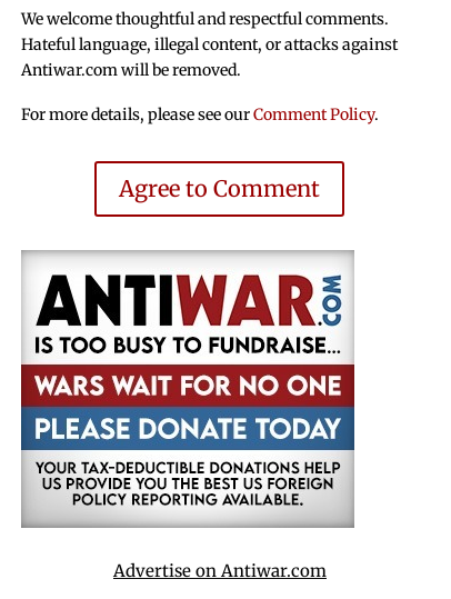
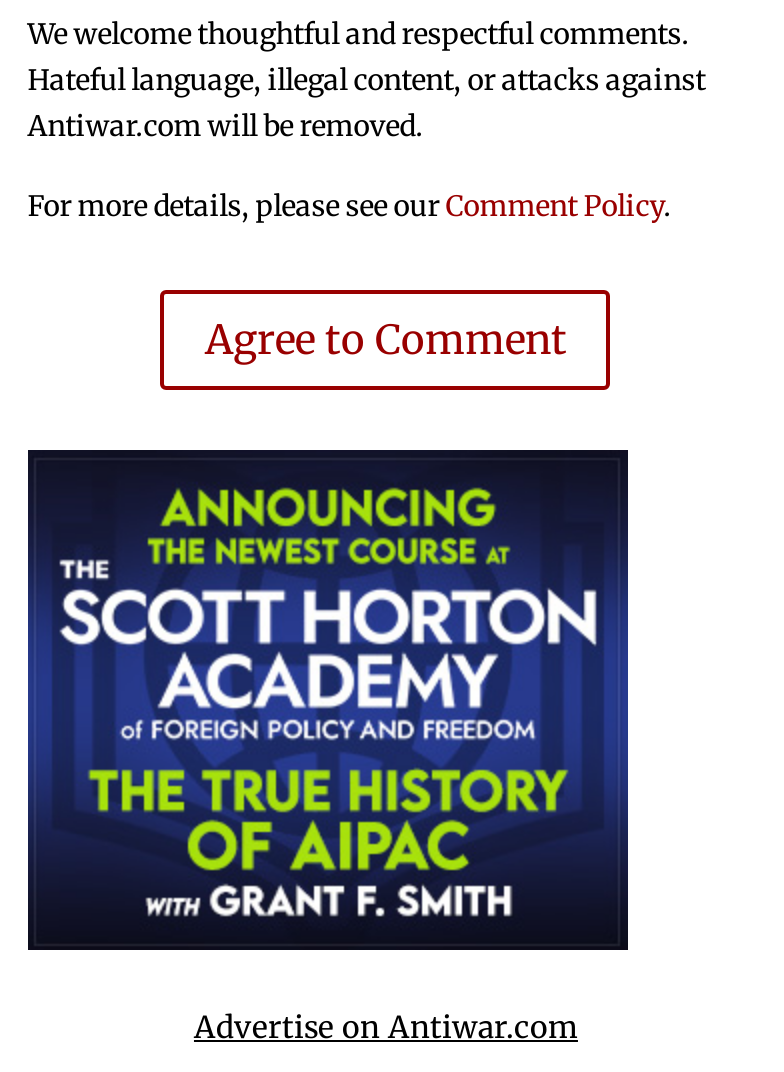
[20,251,355,527] [image] -> [26,450,630,950] [image]

